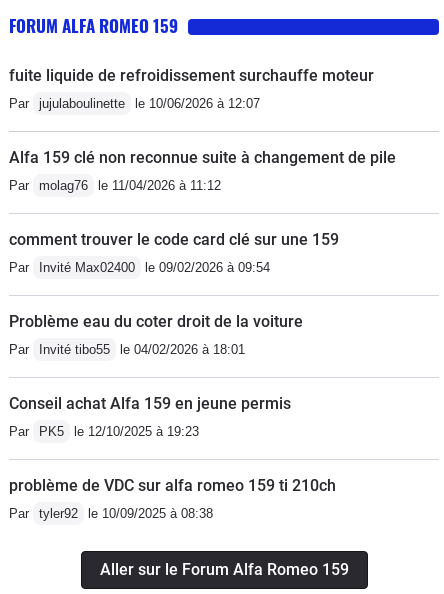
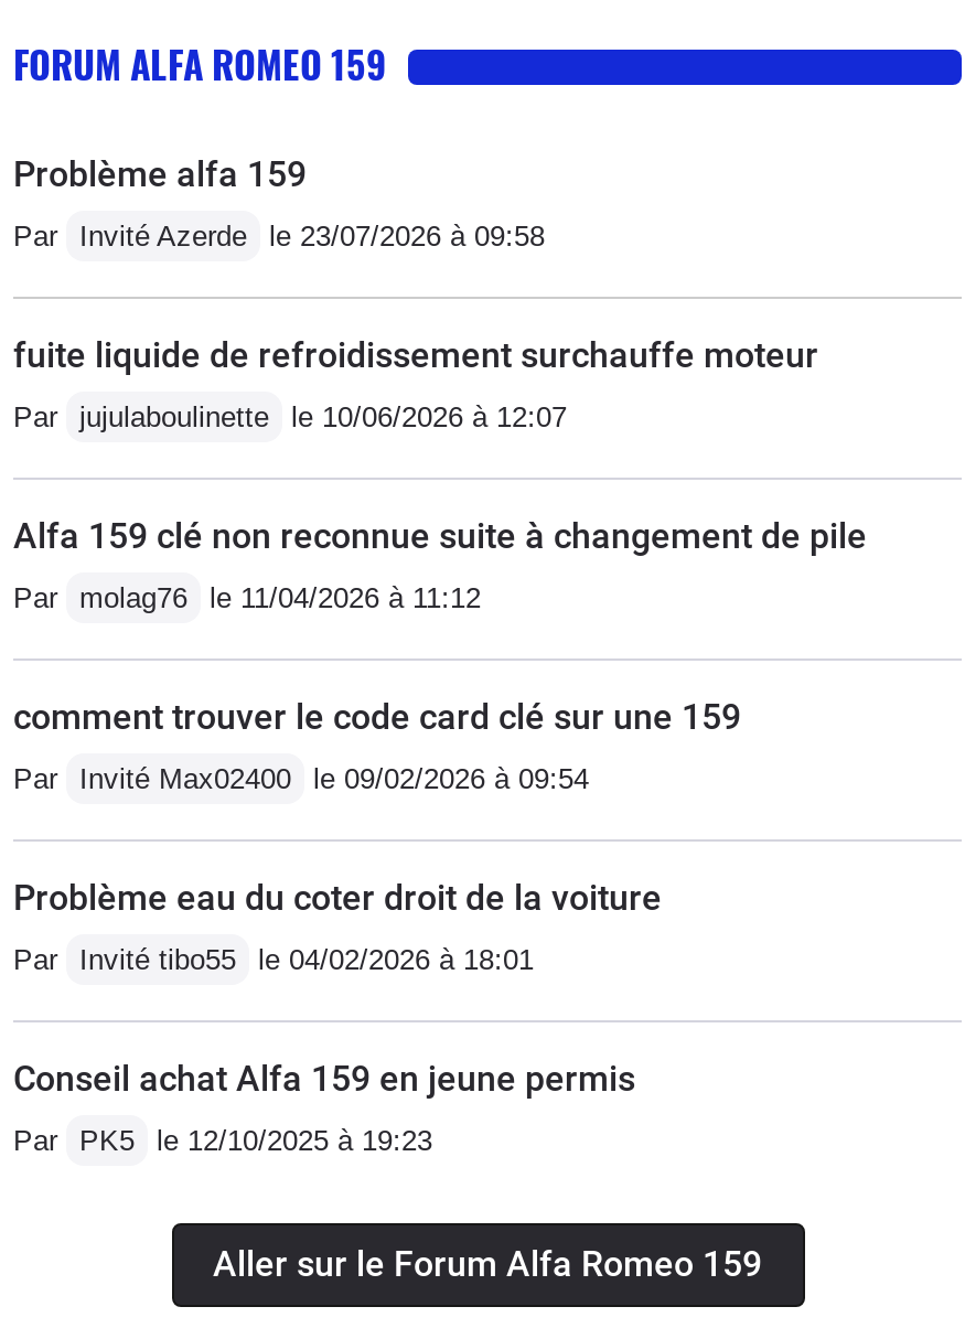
none -> [13,154,545,253] Problème alfa 159 | Par Invité Azerde le 23/07/2026 à 09:58
moved [9,66,396,439] -> [13,335,867,1157]: fuite liquide de refroidissement surchauffe moteur | Par jujulaboulinette le 10/06/2026 à 12:07 | Alfa 159 clé non reconnue suite à changement de pile | ... | Conseil achat Alfa 159 en jeune permis | Par PK5 le 12/10/2025 à 19:23
[9,476,336,521] problème de VDC sur alfa romeo 159 ti 210ch | Par tyler92 le 10/09/2025 à 08:38 -> none

